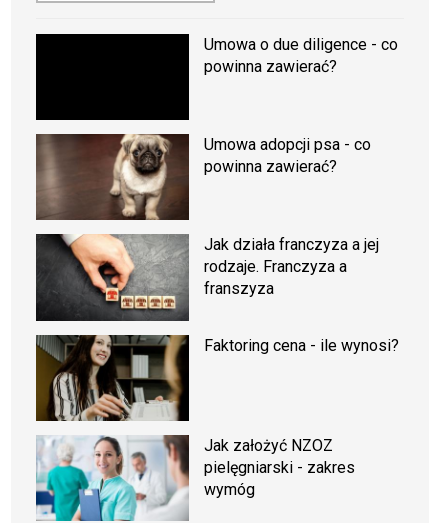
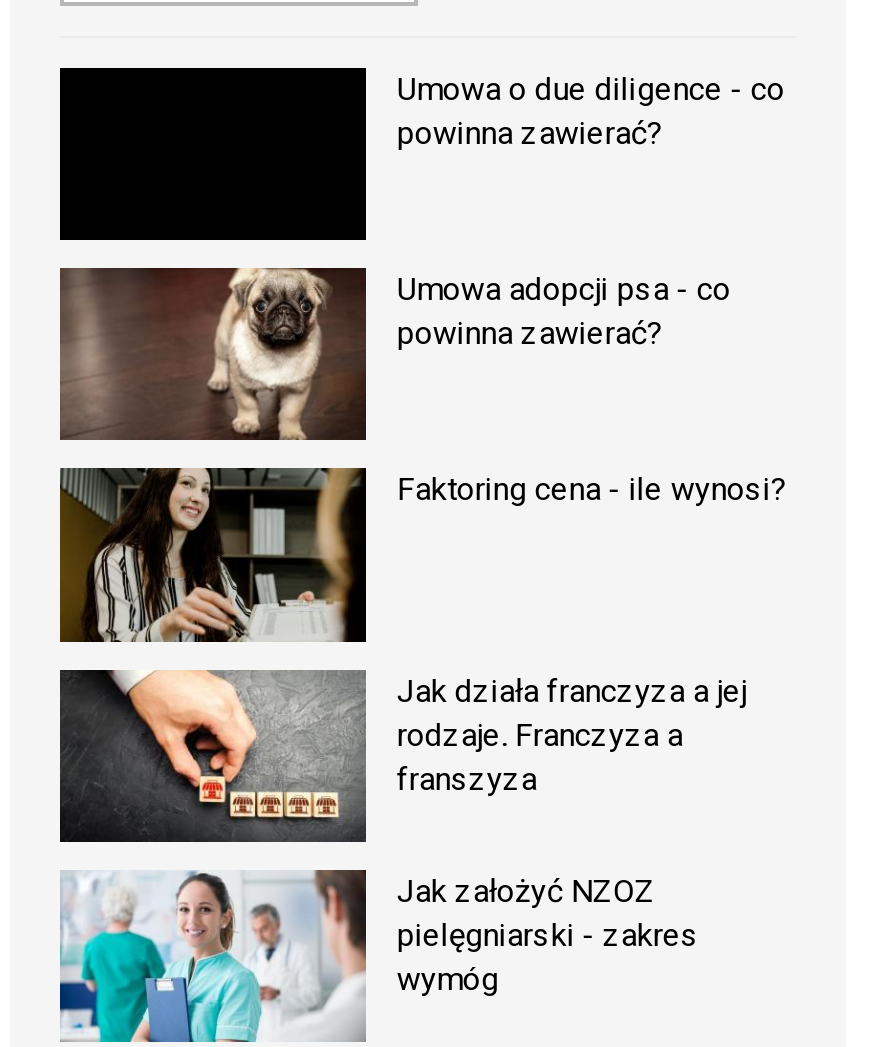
moved [36,234,379,320] -> [60,668,747,840]: [image] | Jak działa franczyza a jej | rodzaje. Franczyza a | franszyza
moved [36,334,399,421] -> [60,468,787,642]: [image] | Faktoring cena - ile wynosi?

